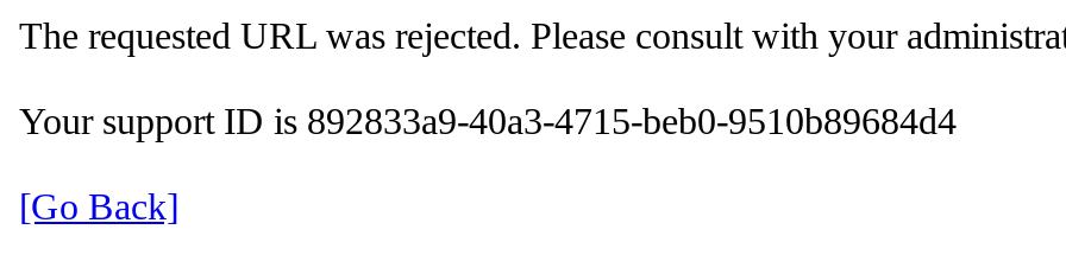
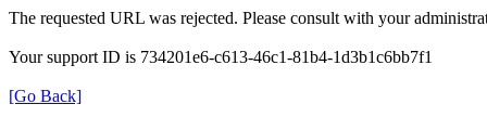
[19,101,957,141] Your support ID is 892833a9-40a3-4715-beb0-9510b89684d4 -> [9,48,433,66] Your support ID is 734201e6-c613-46c1-81b4-1d3b1c6bb7f1

